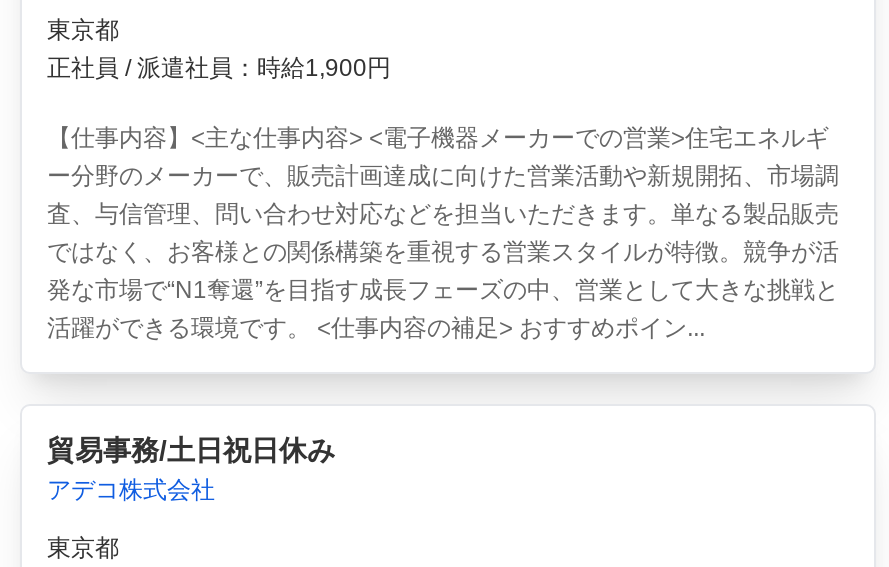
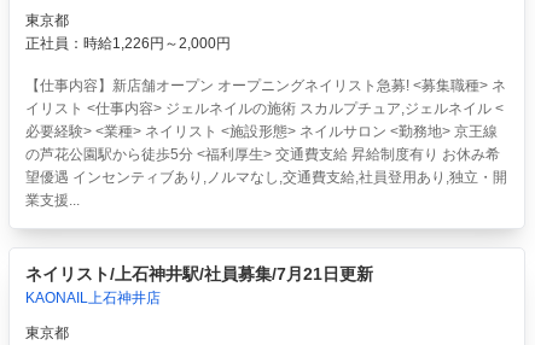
[47,54,391,82] 正社員 / 派遣社員：時給1,900円 -> [25,35,230,52] 正社員：時給1,226円～2,000円
[47,124,839,342] 【仕事内容】<主な仕事内容> <電子機器メーカーでの営業>住宅エネルギ | ー分野のメーカーで、販売計画達成に向けた営業活動や新規開拓、市場調 | 査、与信管理、問い合わせ対応などを担当いただきます。単なる製品販売 | ではなく、お客様との関係構築を重視する営業スタイルが特徴。競争が活 | 発な市場で“N1奪還”を目指す成長フェーズの中、営業として大きな挑戦と | 活躍ができる環境です。 <仕事内容の補足> おすすめポイン... -> [25,78,507,209] 【仕事内容】新店舗オープン オープニングネイリスト急募! <募集職種> ネ | イリスト <仕事内容> ジェルネイルの施術 スカルプチュア,ジェルネイル < | 必要経験> <業種> ネイリスト <施設形態> ネイルサロン <勤務地> 京王線 | の芦花公園駅から徒歩5分 <福利厚生> 交通費支給 昇給制度有り お休み希 | 望優遇 インセンティブあり,ノルマなし,交通費支給,社員登用あり,独立・開 | 業支援...
[47,434,335,504] 貿易事務/土日祝日休み | アデコ株式会社 -> [25,265,373,307] ネイリスト/上石神井駅/社員募集/7月21日更新 | KAONAIL上石神井店

